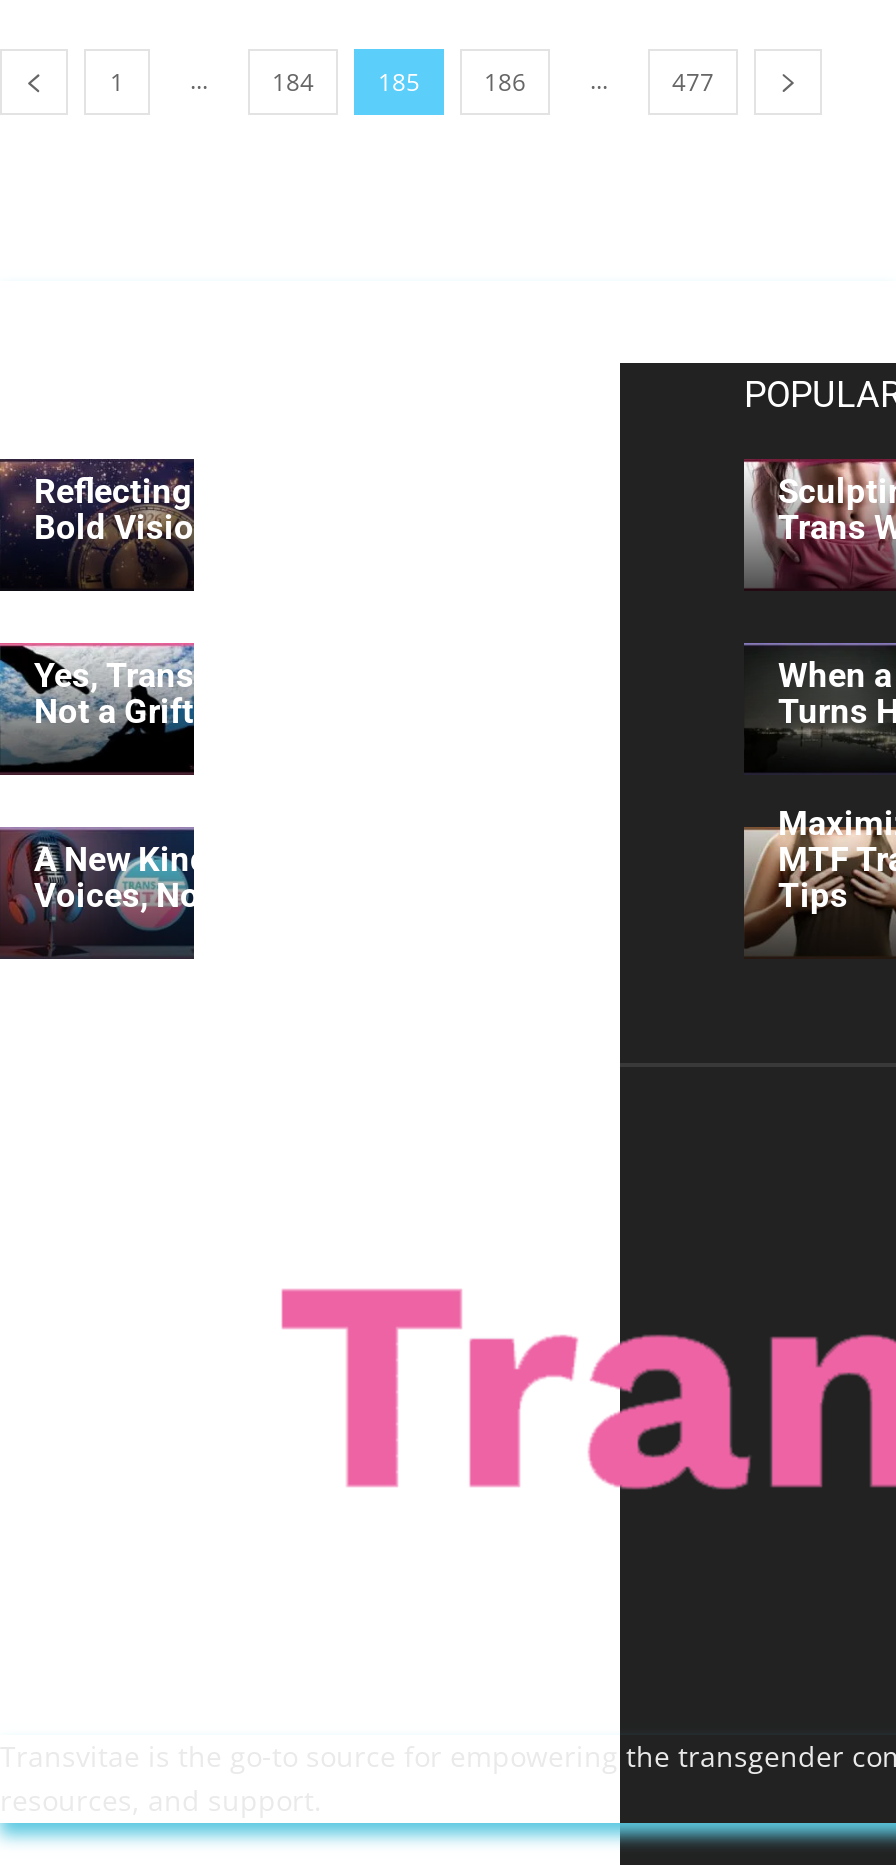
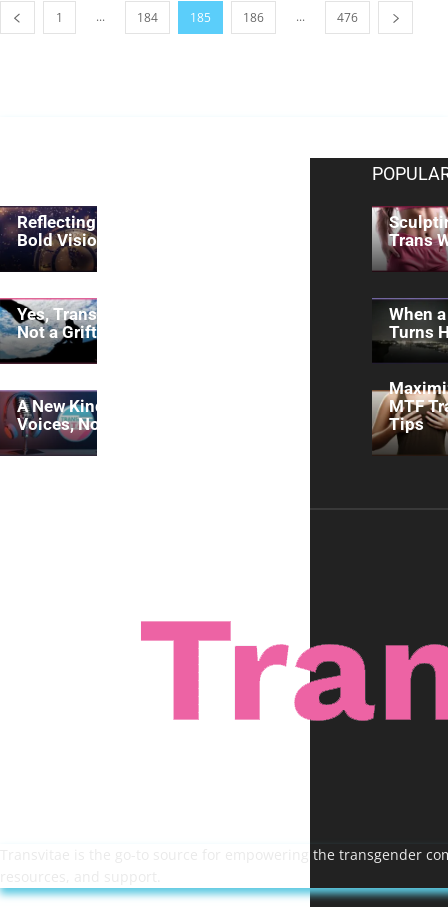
[672,65,714,99] 477 -> [337,9,358,26] 476

